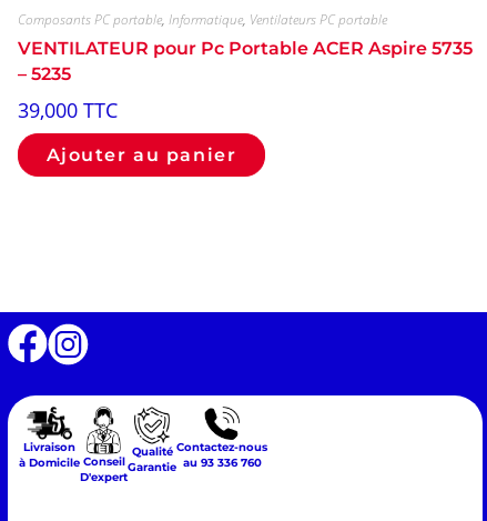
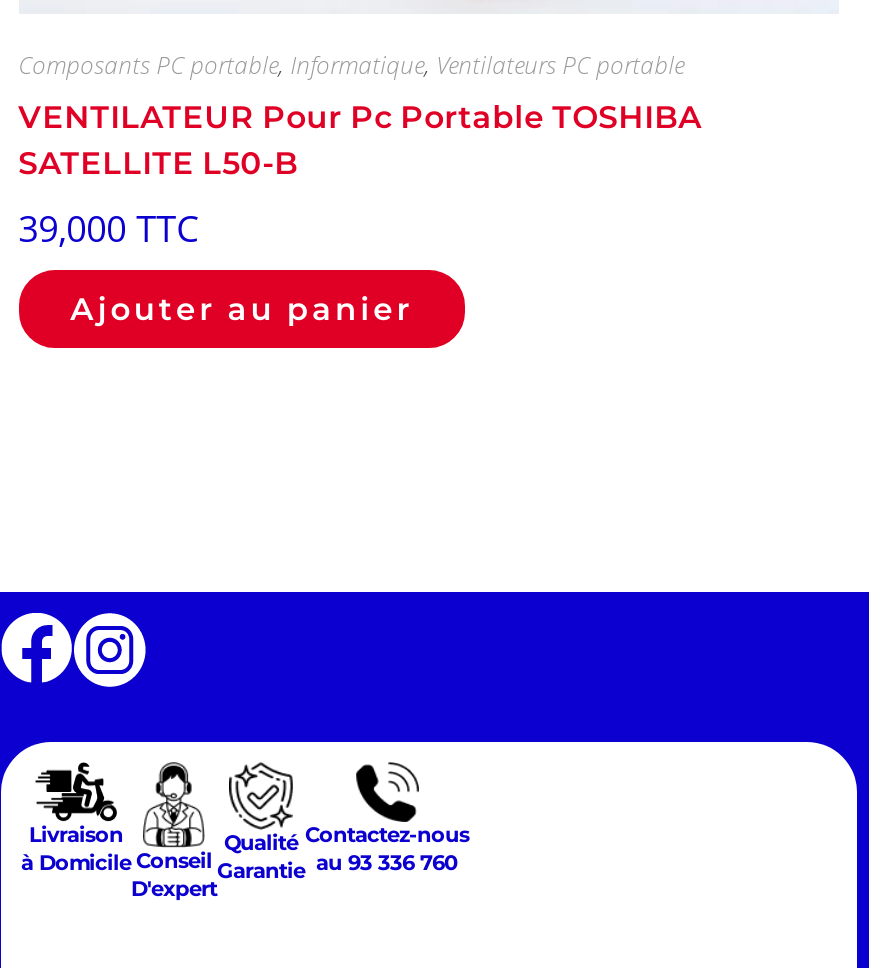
[17,38,472,84] VENTILATEUR pour Pc Portable ACER Aspire 5735 | – 5235 -> [18,98,702,182] VENTILATEUR Pour Pc Portable TOSHIBA | SATELLITE L50-B

